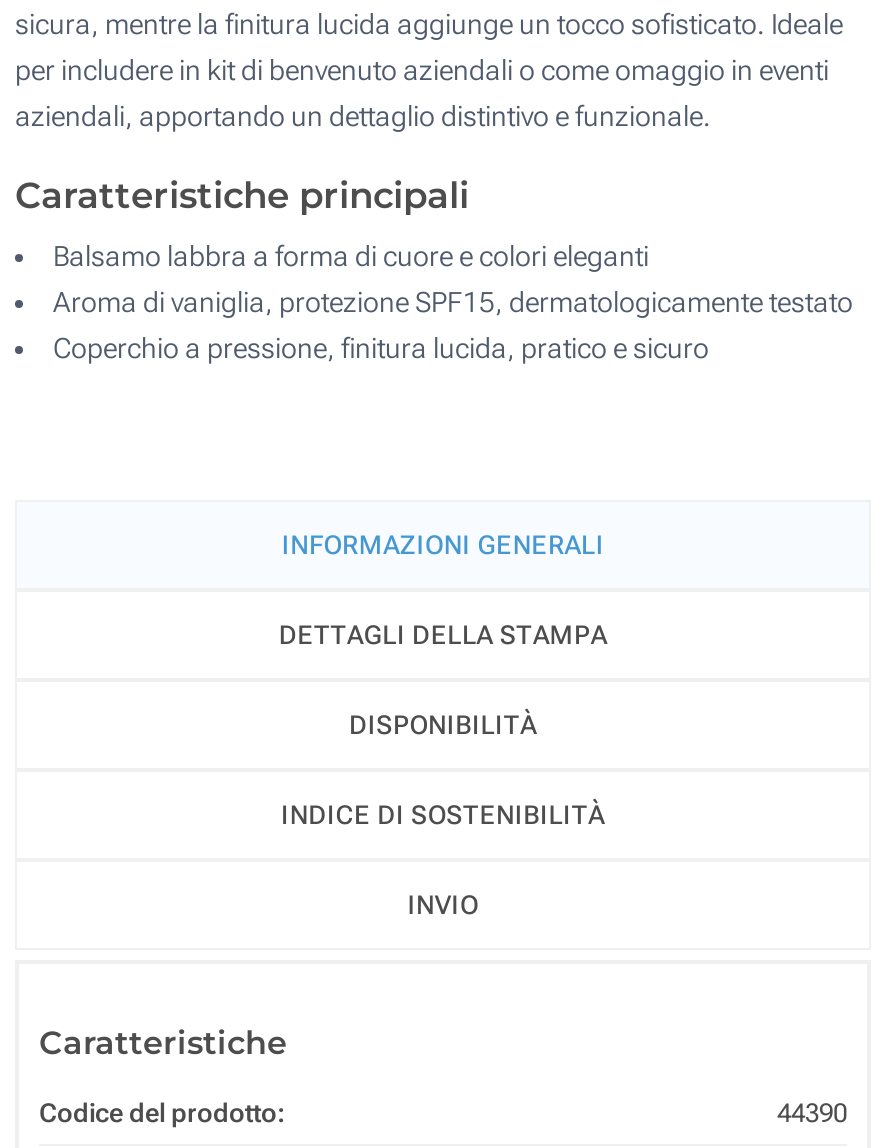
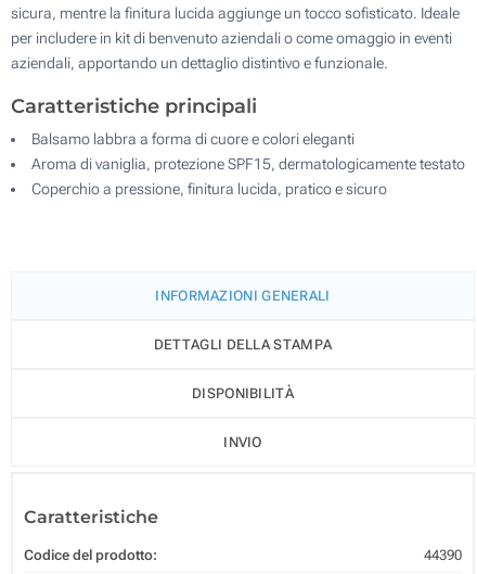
[281,800,605,830] INDICE DI SOSTENIBILITÀ -> none

